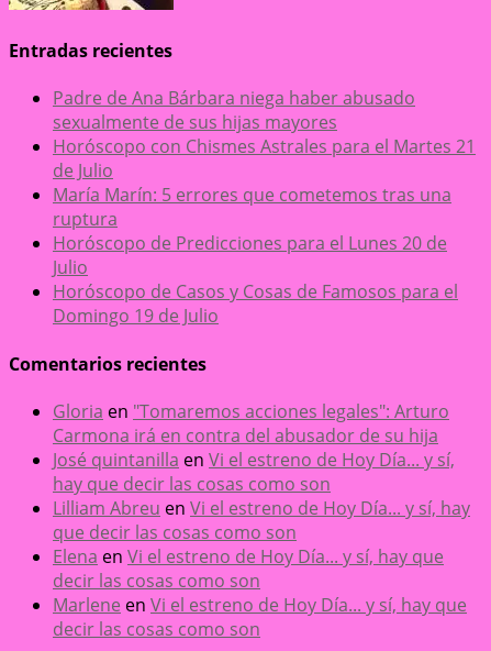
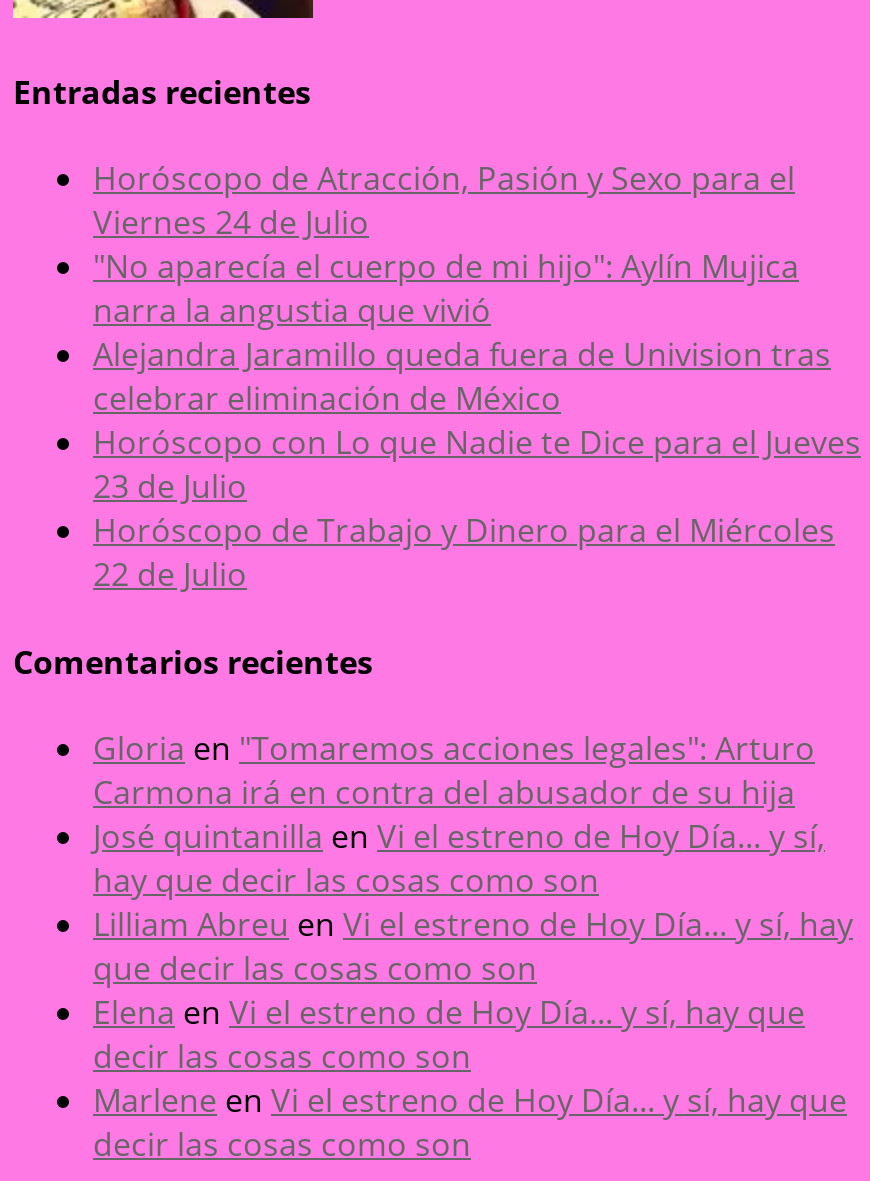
[53,86,476,328] Padre de Ana Bárbara niega haber abusado | sexualmente de sus hijas mayores | Horóscopo con Chismes Astrales para el Martes 21 | de Julio | María Marín: 5 errores que cometemos tras una | ruptura | Horóscopo de Predicciones para el Lunes 20 de | Julio | Horóscopo de Casos y Cosas de Famosos para el | Domingo 19 de Julio -> [93,157,861,597] Horóscopo de Atracción, Pasión y Sexo para el | Viernes 24 de Julio | "No aparecía el cuerpo de mi hijo": Aylín Mujica | narra la angustia que vivió | Alejandra Jaramillo queda fuera de Univision tras | celebrar eliminación de México | Horóscopo con Lo que Nadie te Dice para el Jueves | 23 de Julio | Horóscopo de Trabajo y Dinero para el Miércoles | 22 de Julio

